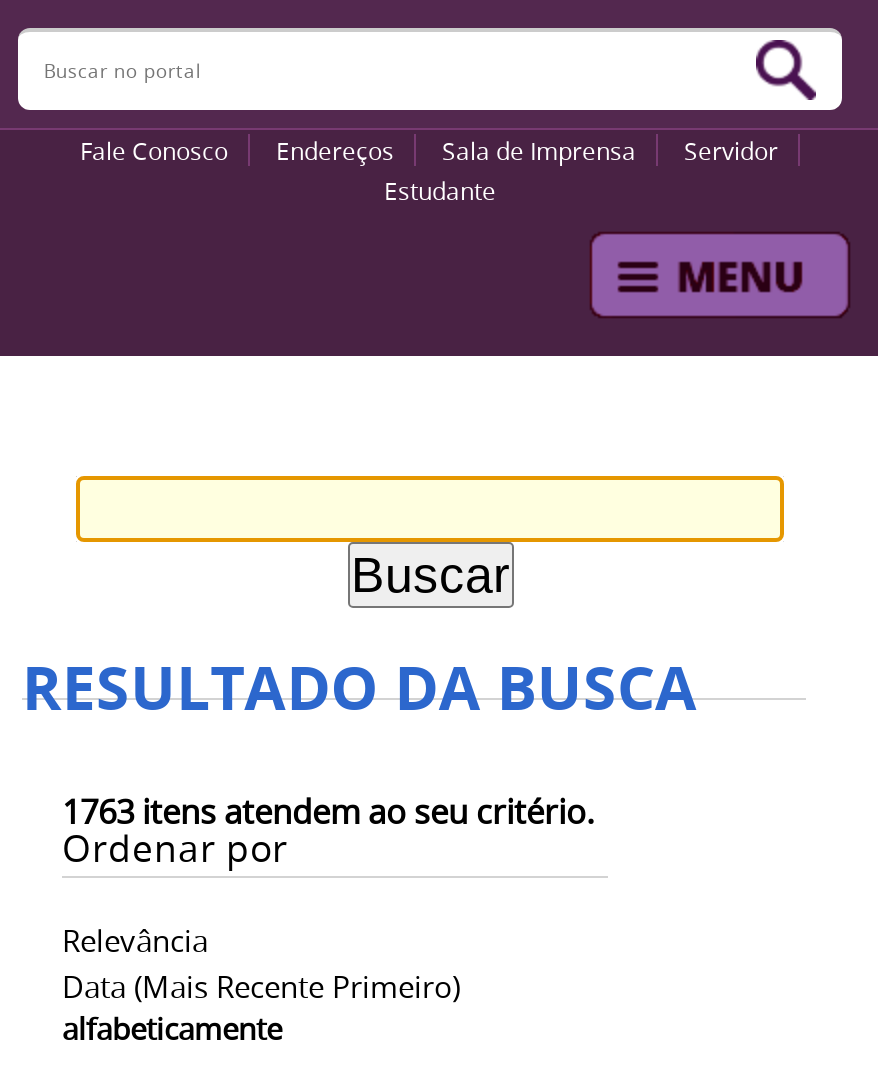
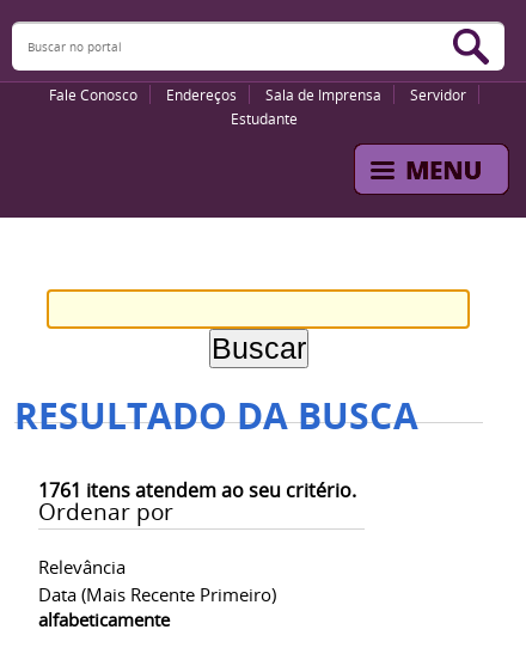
[62,791,594,835] 1763 itens atendem ao seu critério. -> [38,478,356,504] 1761 itens atendem ao seu critério.

